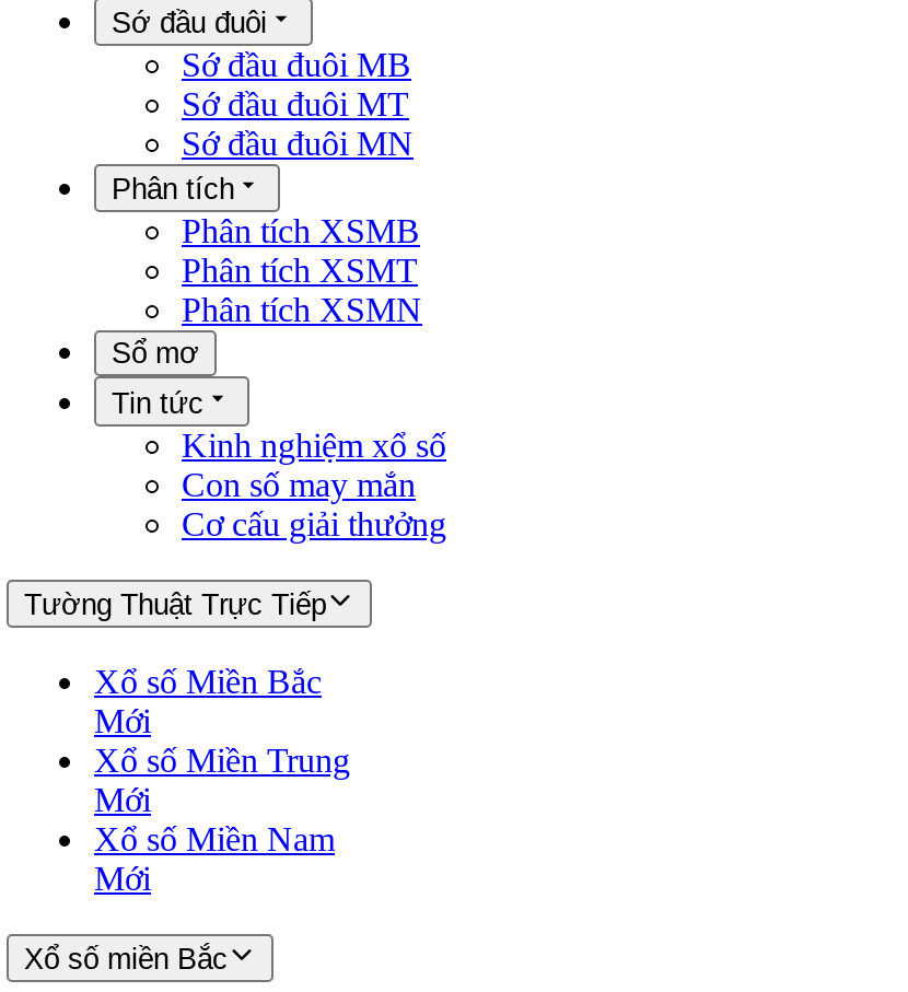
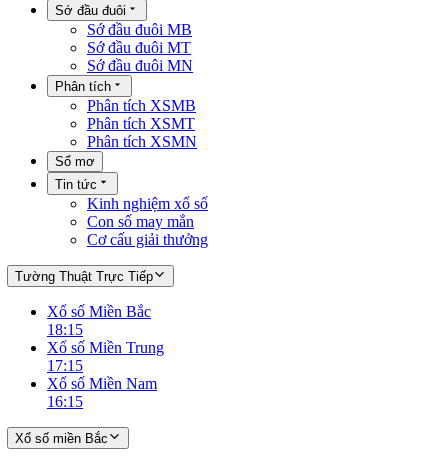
[94,702,151,739] Mới -> [47,321,83,338] 18:15
[94,781,151,818] Mới -> [47,357,83,374] 17:15
[94,860,151,897] Mới -> [47,393,83,410] 16:15

